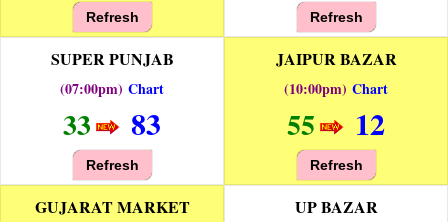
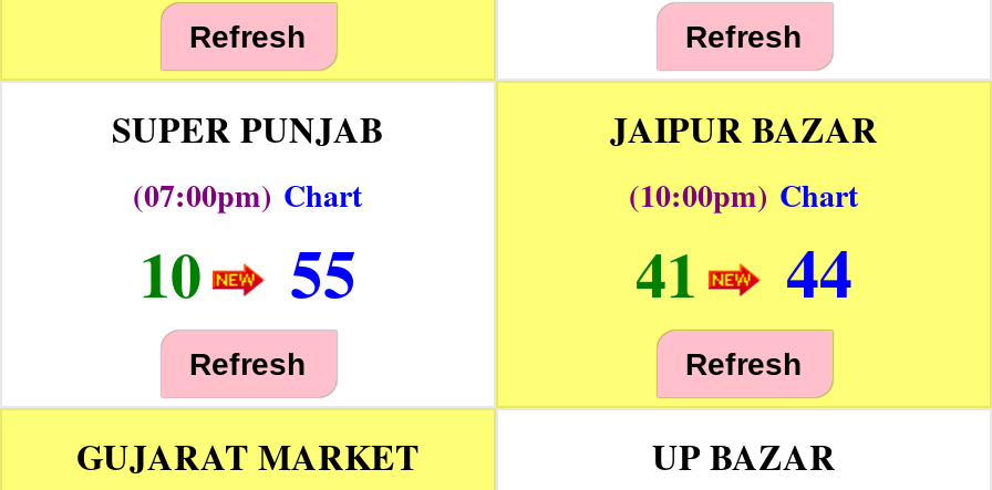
[63,104,91,145] 33 -> [139,229,201,320] 10
[131,101,161,145] 83 -> [290,223,356,320] 55
[287,104,315,145] 55 -> [635,229,697,320] 41
[355,101,385,145] 12 -> [786,223,852,320] 44

